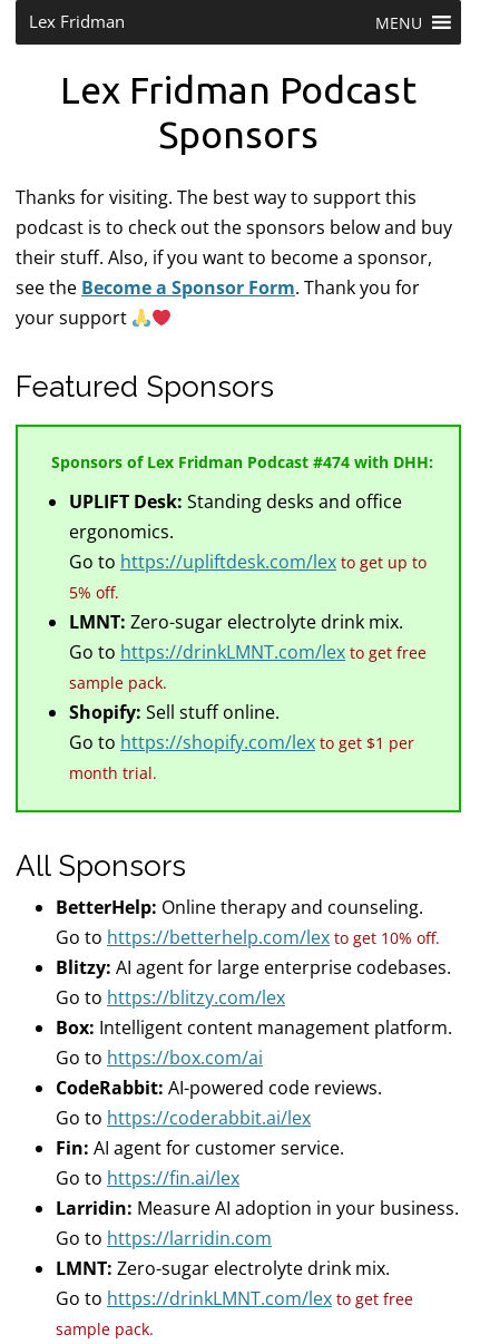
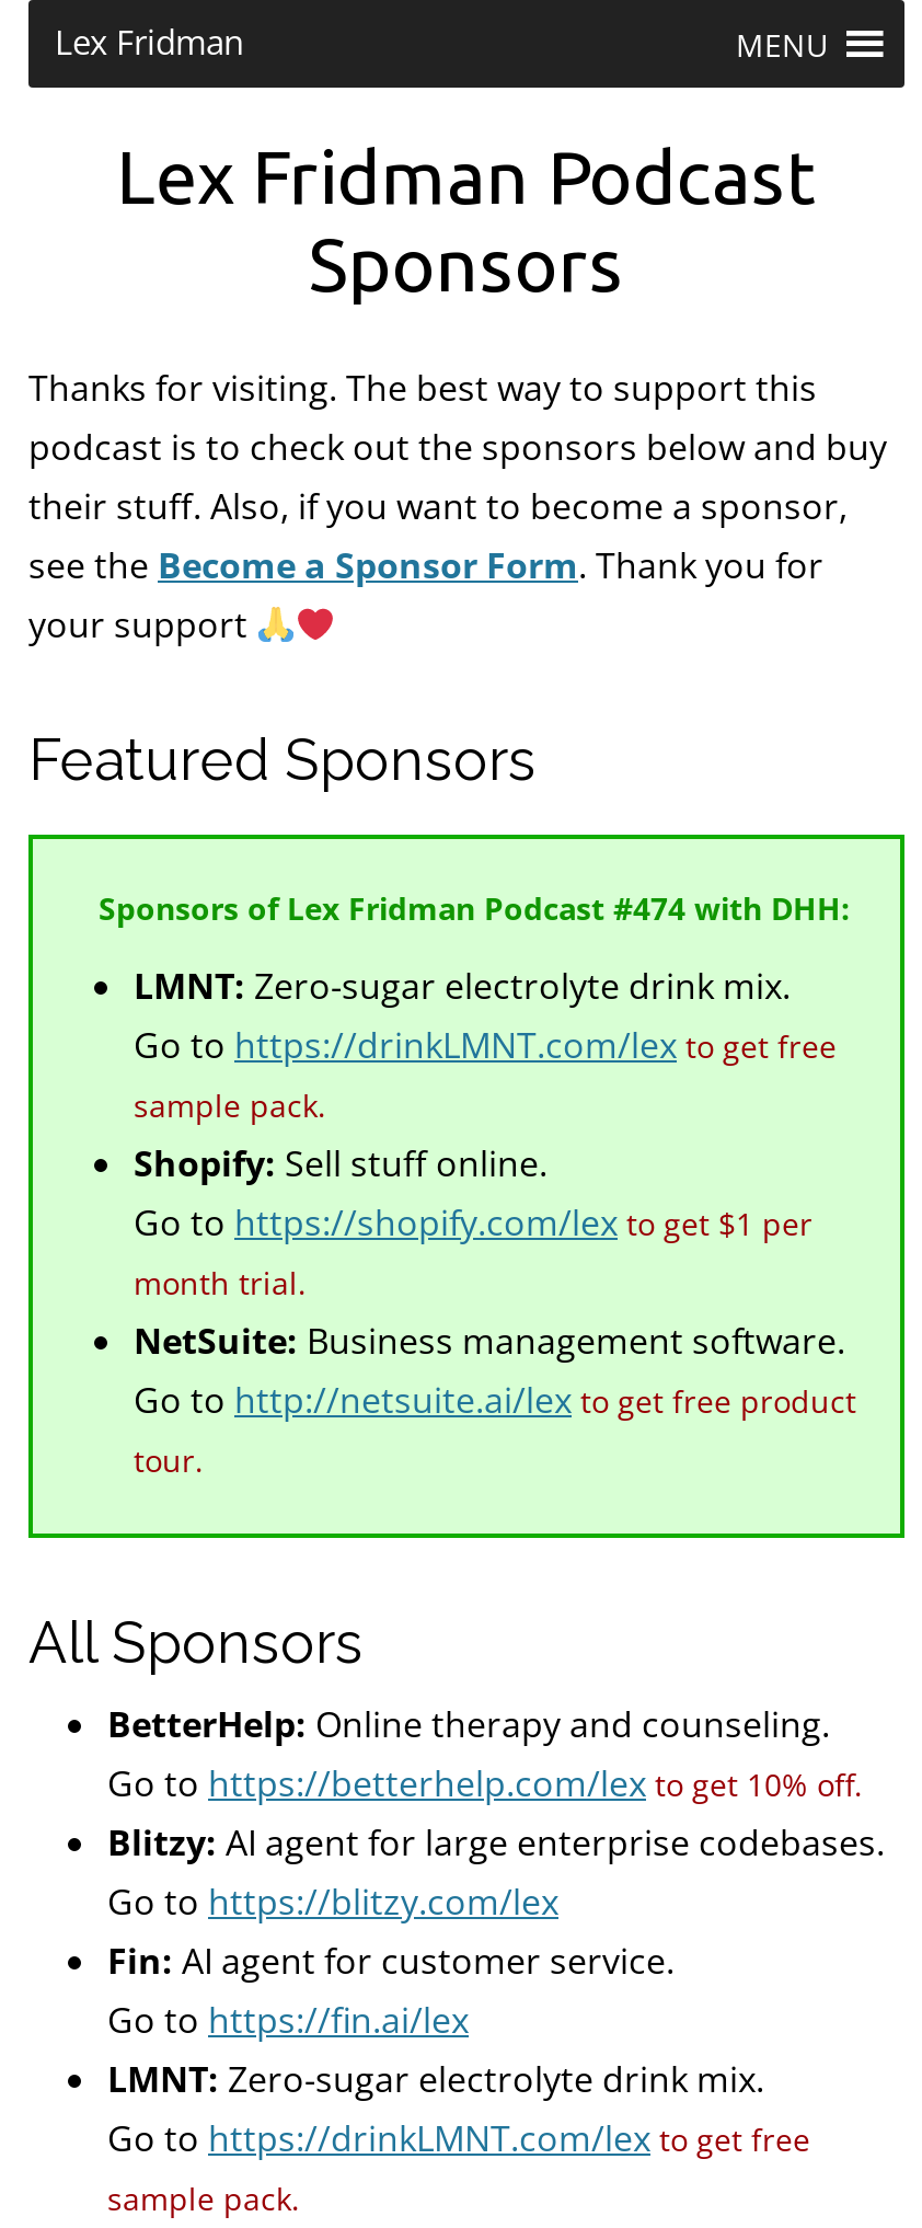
[69,489,427,603] UPLIFT Desk: Standing desks and office | ergonomics. | Go to https://upliftdesk.com/lex to get up to | 5% off. -> none
none -> [134,1317,856,1481] NetSuite: Business management software. | Go to http://netsuite.ai/lex to get free product | tour.
[56,1015,452,1130] Box: Intelligent content management platform. | Go to https://box.com/ai | CodeRabbit: AI-powered code reviews. | Go to https://coderabbit.ai/lex -> none
[56,1196,459,1250] Larridin: Measure AI adoption in your business. | Go to https://larridin.com -> none

